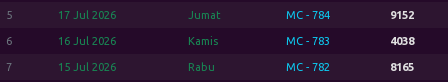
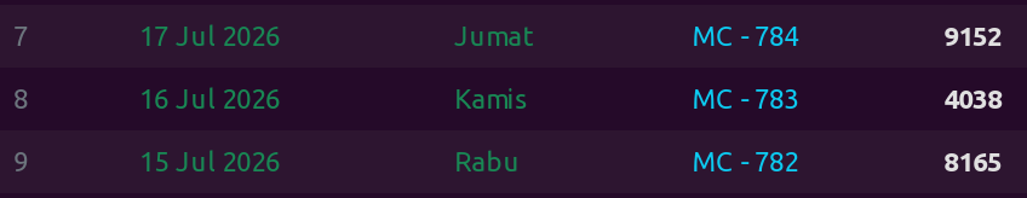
[6,9,12,21] 5 -> [14,21,28,49] 7
[6,35,12,47] 6 -> [14,83,28,112] 8
[6,61,12,73] 7 -> [14,146,28,175] 9

